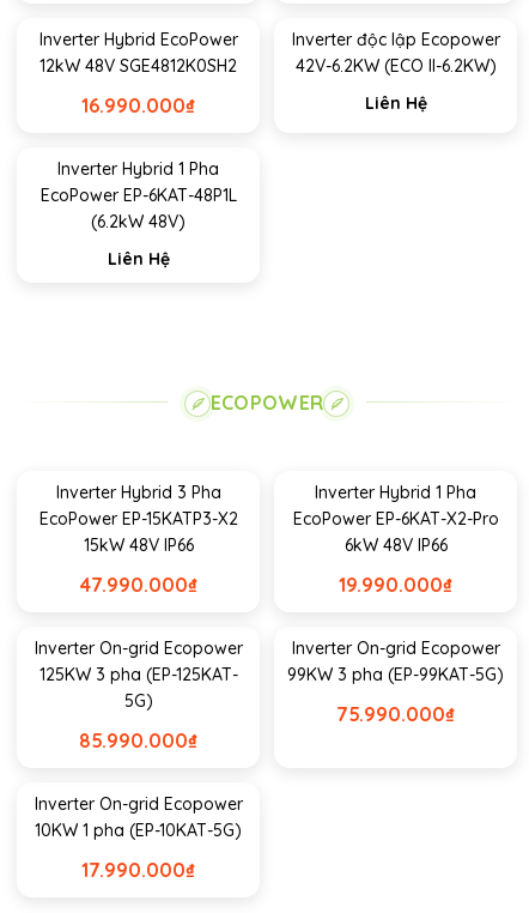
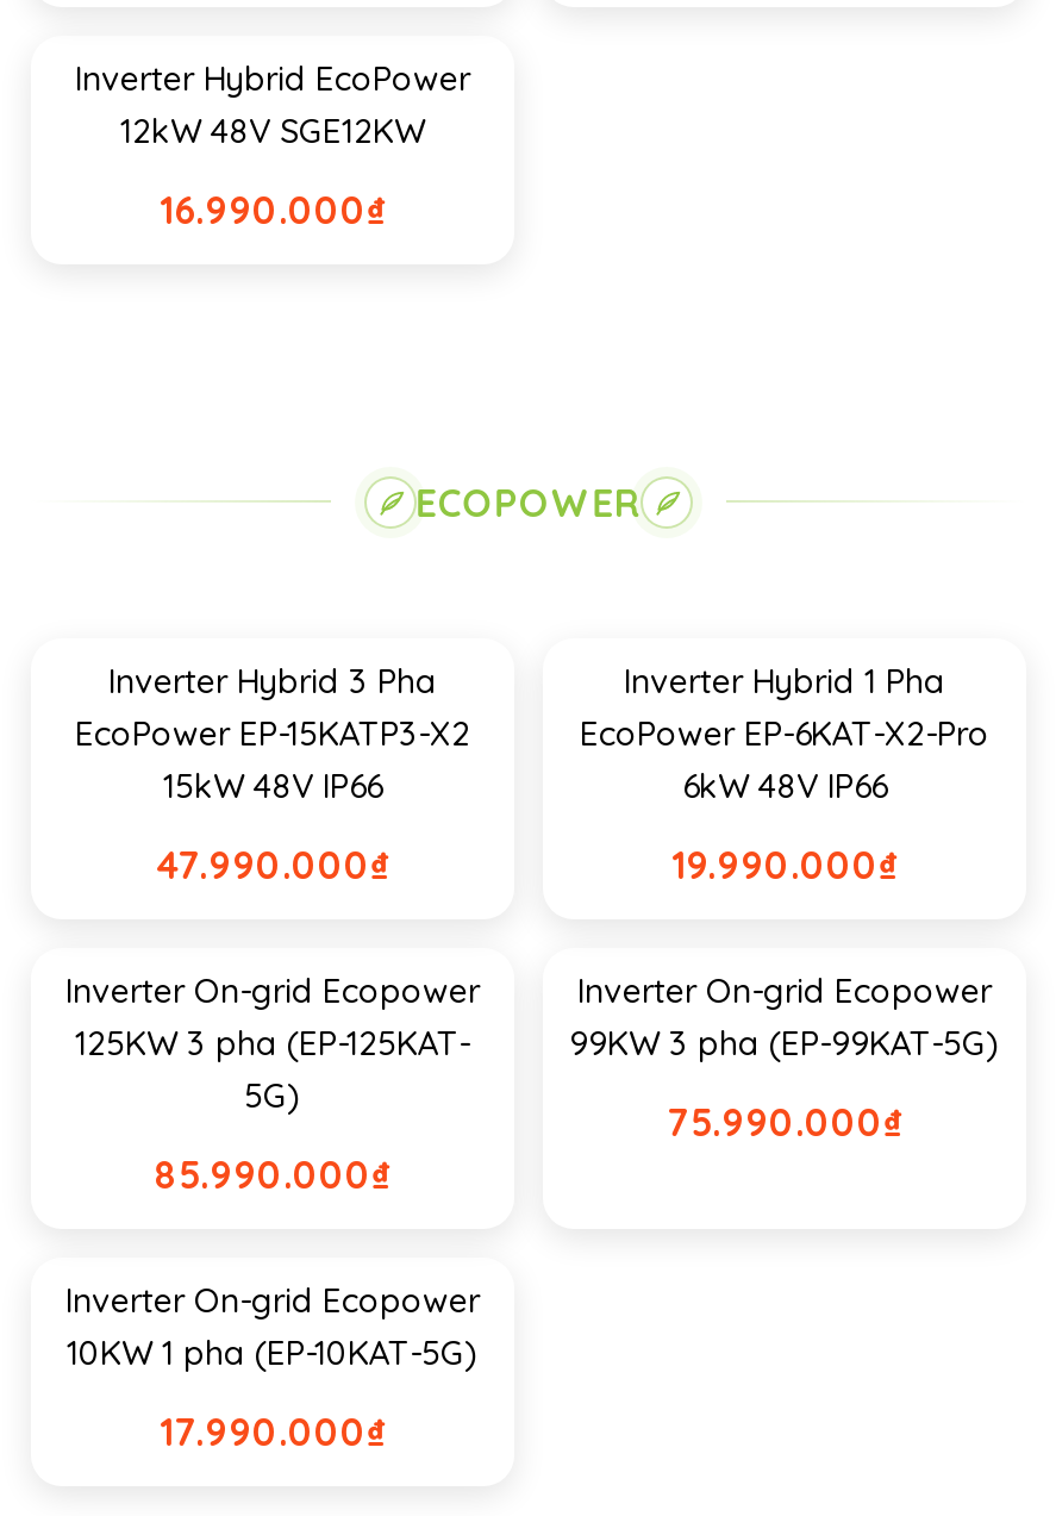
[40,29,500,269] Inverter độc lập Ecopower | 42V-6.2KW (ECO II-6.2KW) | Liên Hệ | Inverter Hybrid 1 Pha | EcoPower EP-6KAT-48P1L | (6.2kW 48V) | Liên Hệ -> none
[39,55,237,76] 12kW 48V SGE4812K0SH2 -> [120,109,425,152] 12kW 48V SGE12KW

